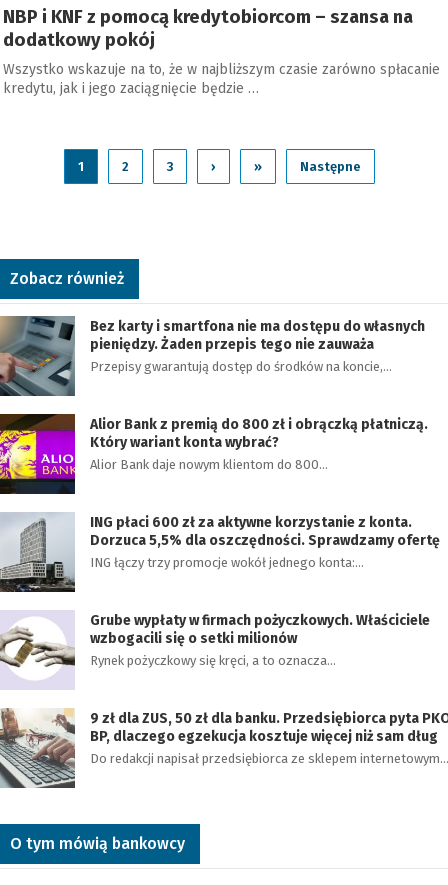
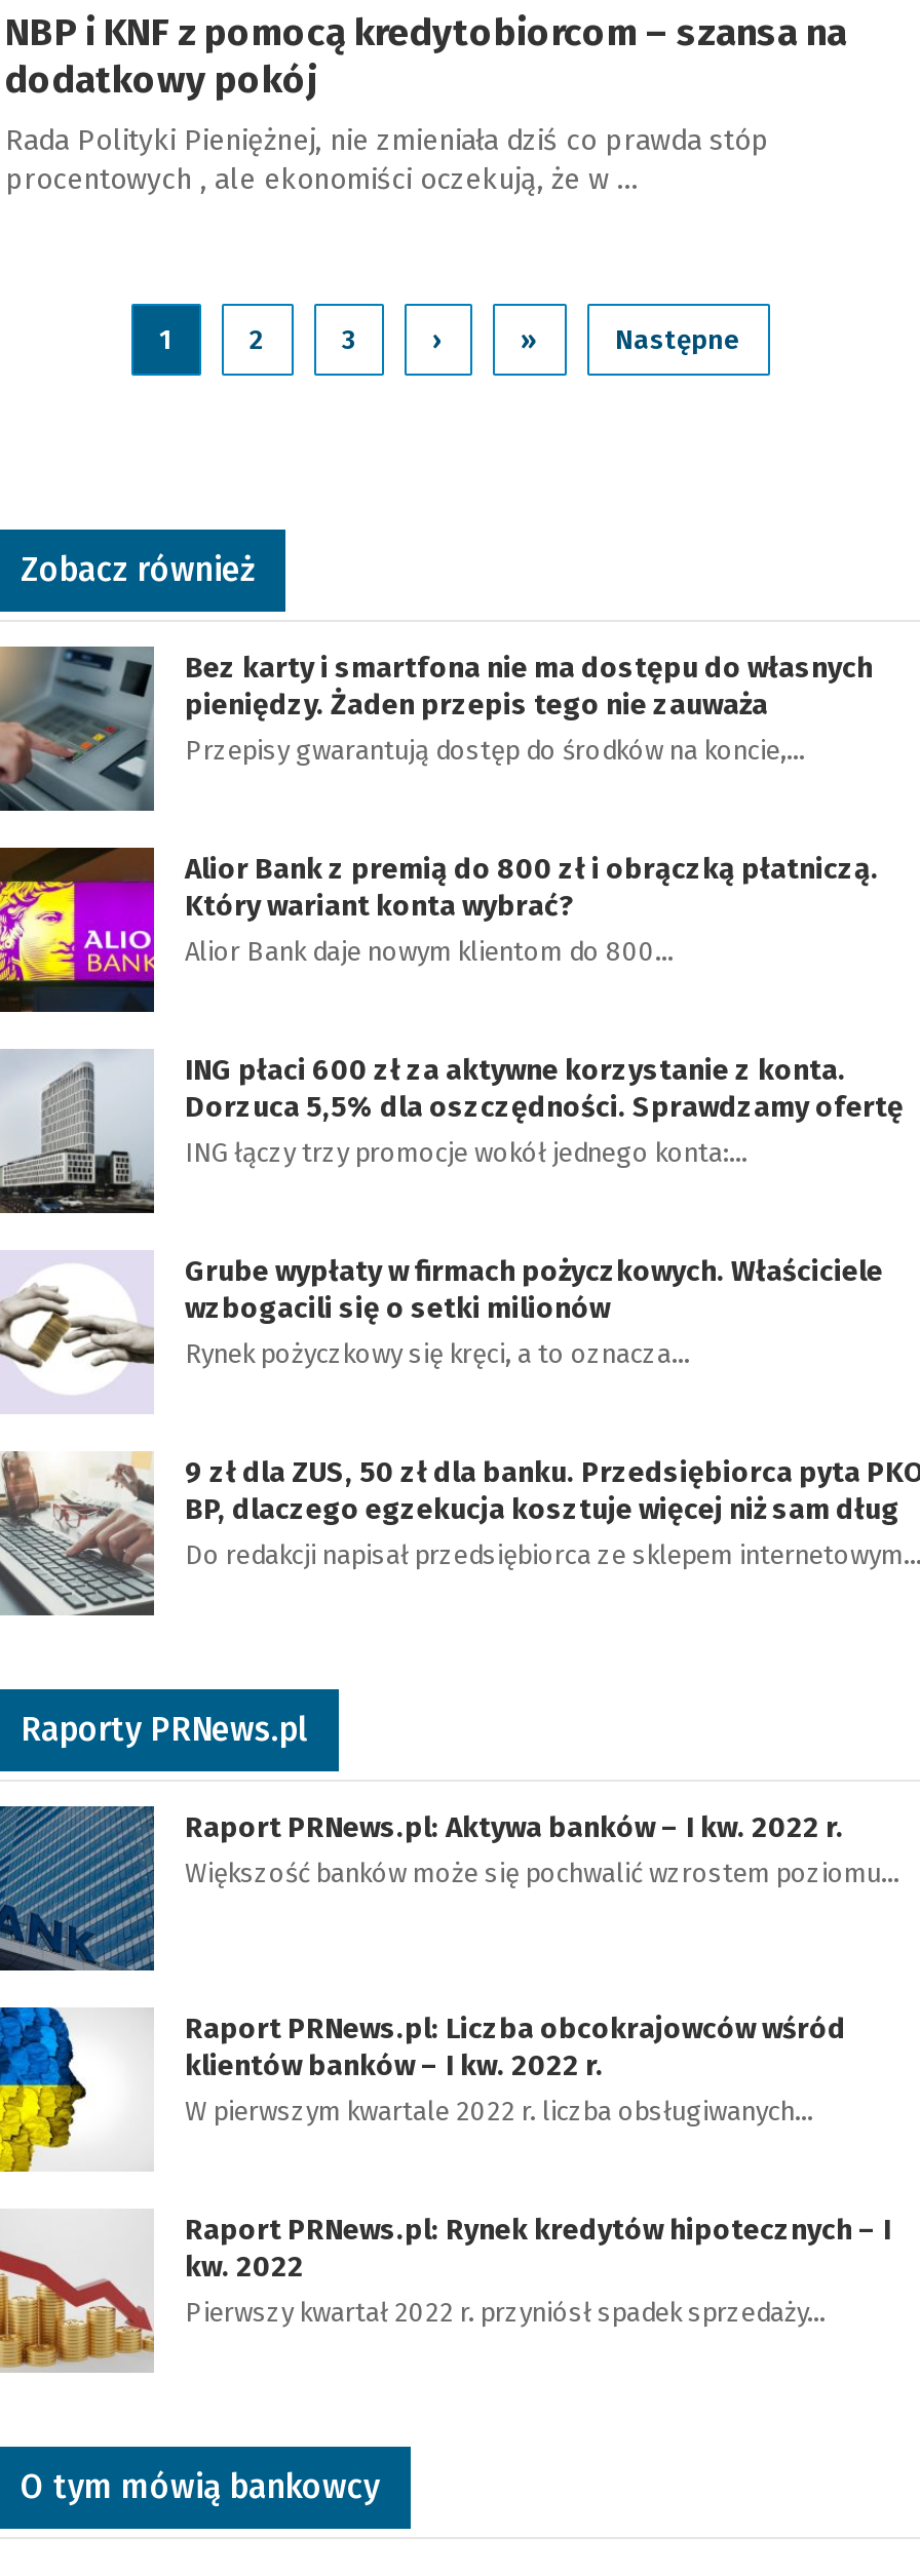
[2,61,439,97] Wszystko wskazuje na to, że w najbliższym czasie zarówno spłacanie | kredytu, jak i jego zaciągnięcie będzie … -> [5,123,769,197] Rada Polityki Pieniężnej, nie zmieniała dziś co prawda stóp | procentowych , ale ekonomiści oczekują, że w …
none -> [6,1710,899,1973] [image] | Raporty PRNews.pl | Raport PRNews.pl: Aktywa banków – I kw. 2022 r. | Większość banków może się pochwalić wzrostem poziomu…
none -> [6,2012,891,2371] [image] | Raport PRNews.pl: Liczba obcokrajowców wśród | klientów banków – I kw. 2022 r. | W pierwszym kwartale 2022 r. liczba obsługiwanych… | Raport PRNews.pl: Rynek kredytów hipotecznych – I | kw. 2022 | Pierwszy kwartał 2022 r. przyniósł spadek sprzedaży…
none -> [6,2005,88,2174] [image]

